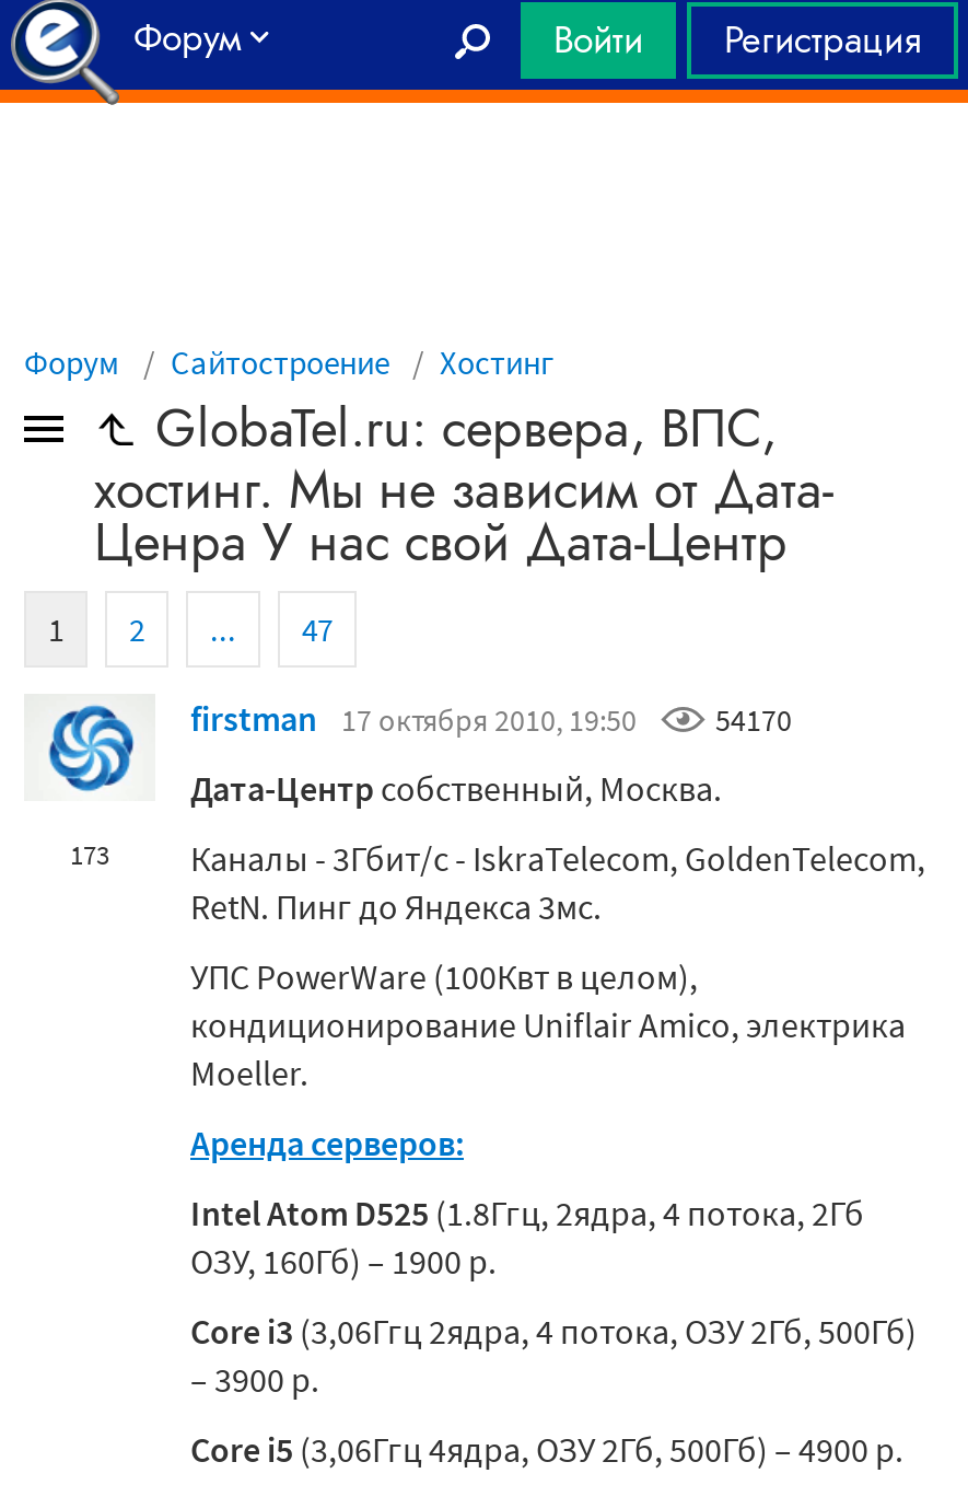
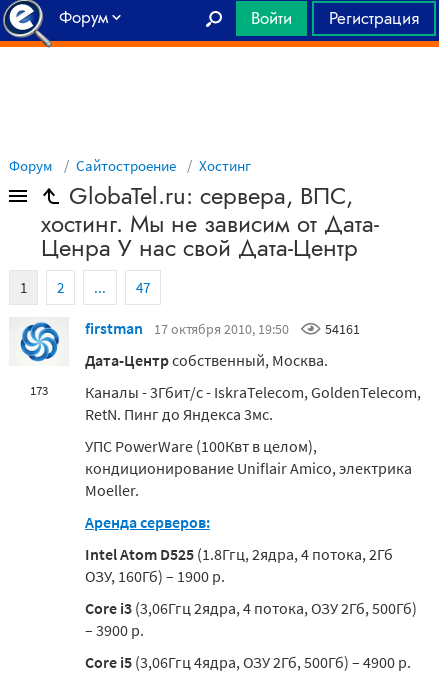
[190,696,792,740] firstman 17 октября 2010, 19:50 54170 -> [85,318,360,338] firstman 17 октября 2010, 19:50 54161

